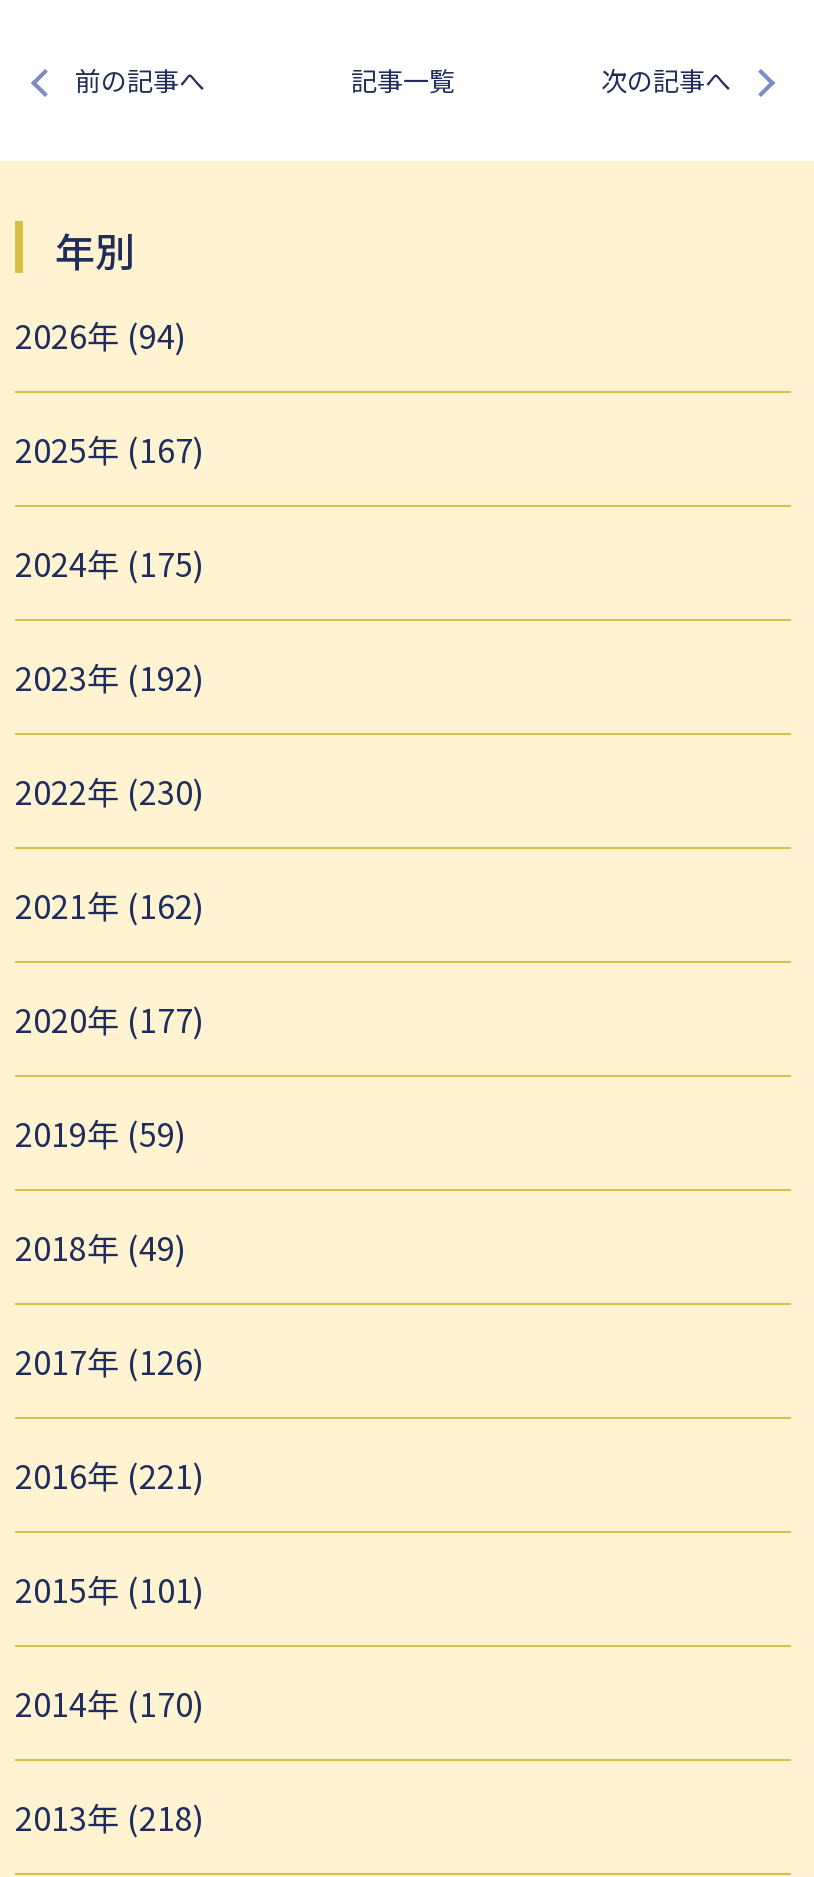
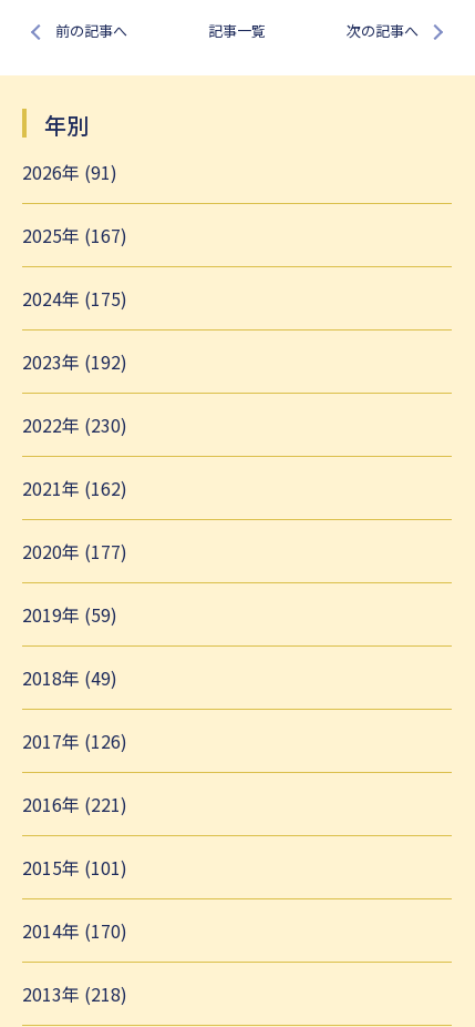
[15,312,187,360] 2026年 (94) -> [22,159,117,186] 2026年 (91)

